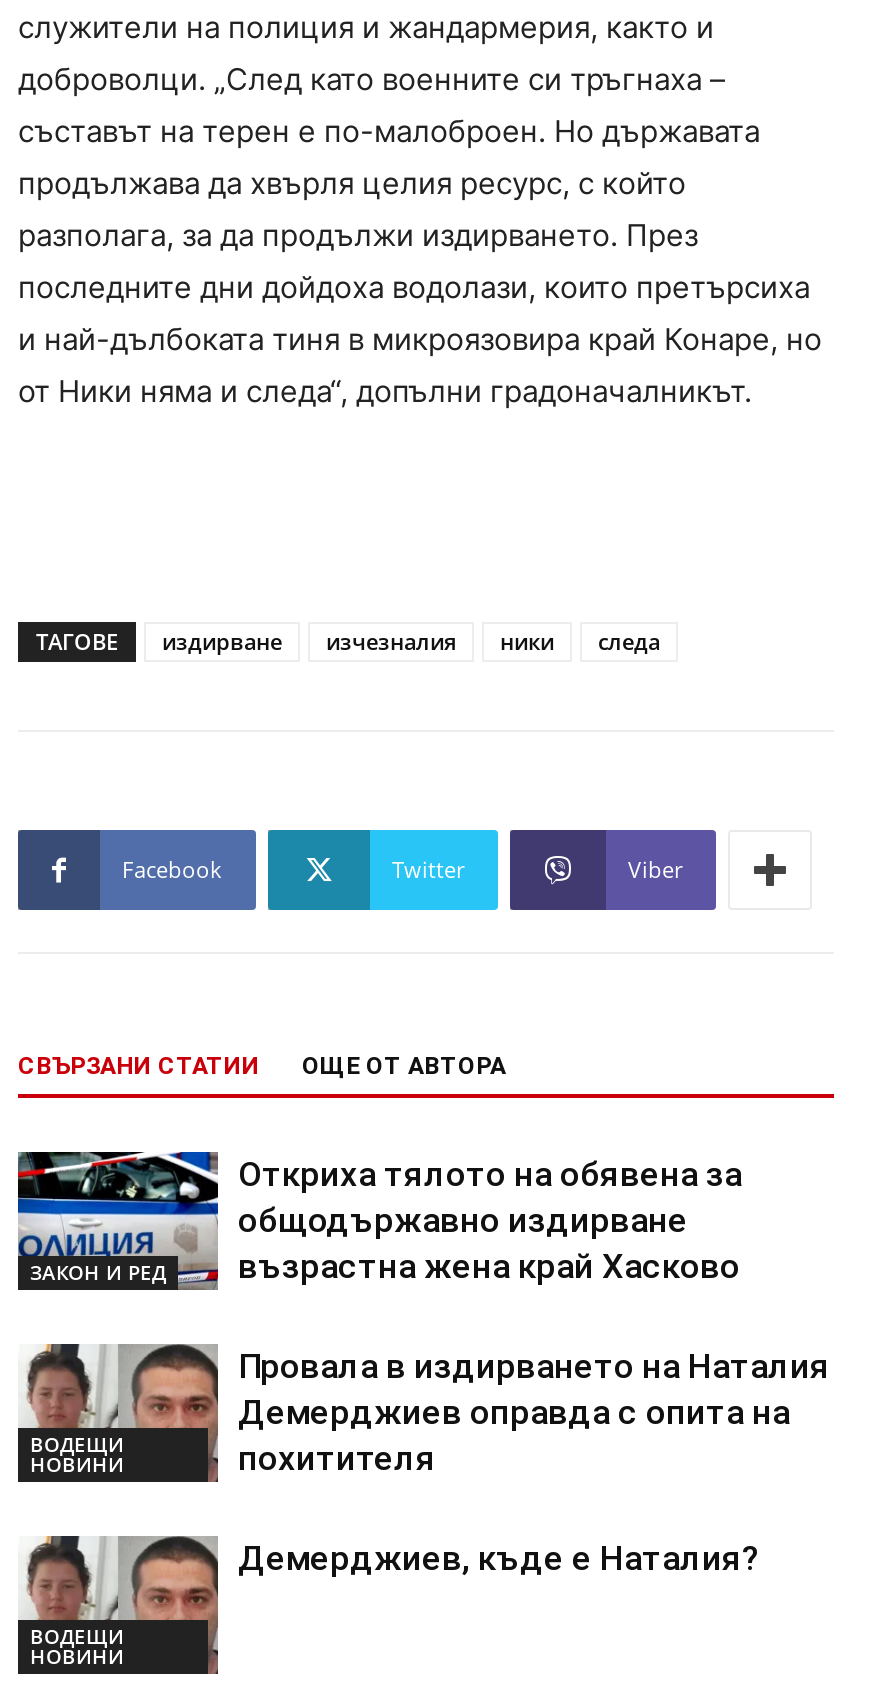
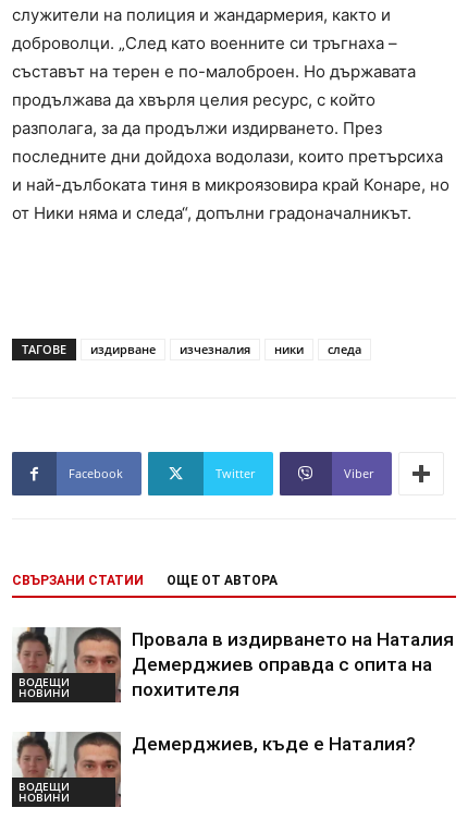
[16,1150,210,1292] [image] | ЗАКОН И РЕД -> none
[238,1155,742,1287] Откриха тялото на обявена за | общодържавно издирване | възрастна жена край Хасково -> none

